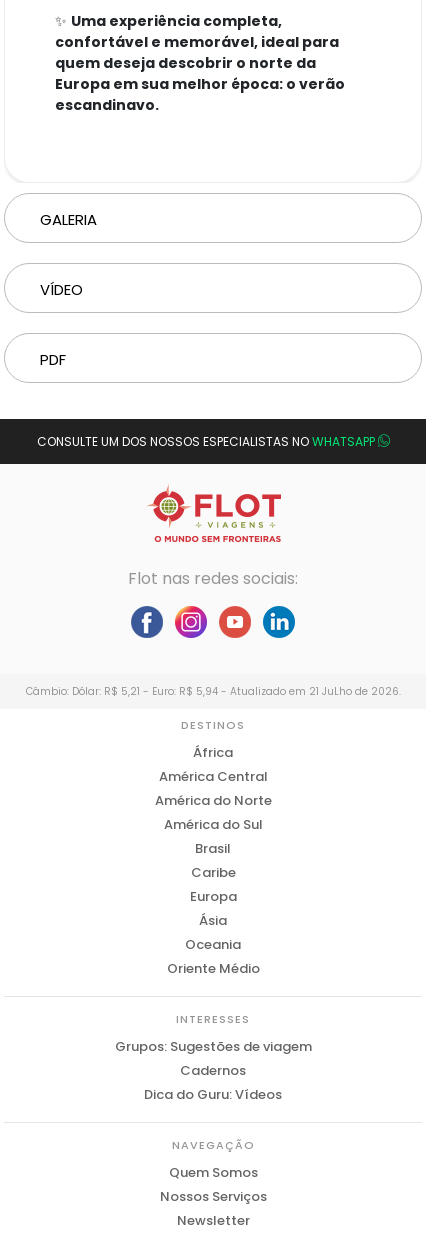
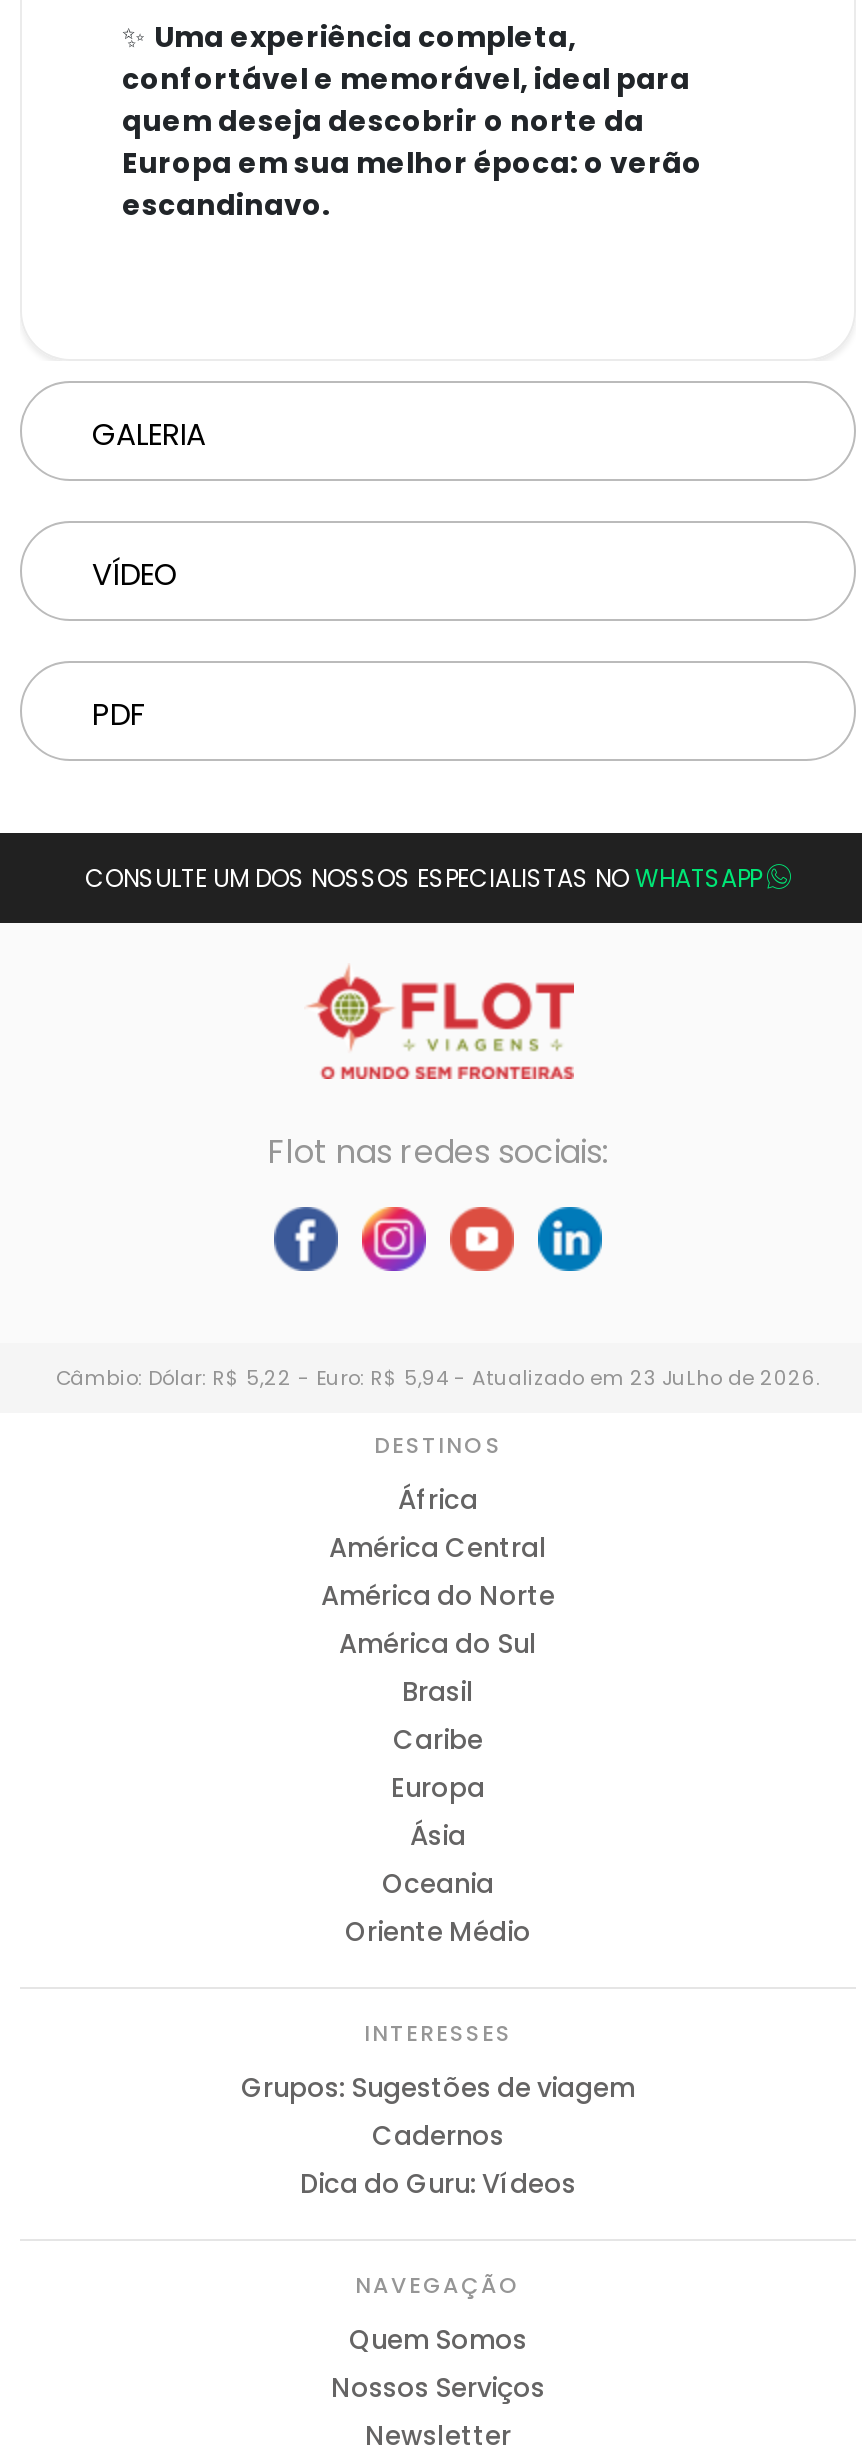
[25,683,400,698] Câmbio: Dólar: R$ 5,21 - Euro: R$ 5,94 - Atualizado em 21 JuLho de 2026. -> [56,1362,820,1392] Câmbio: Dólar: R$ 5,22 - Euro: R$ 5,94 - Atualizado em 23 JuLho de 2026.

